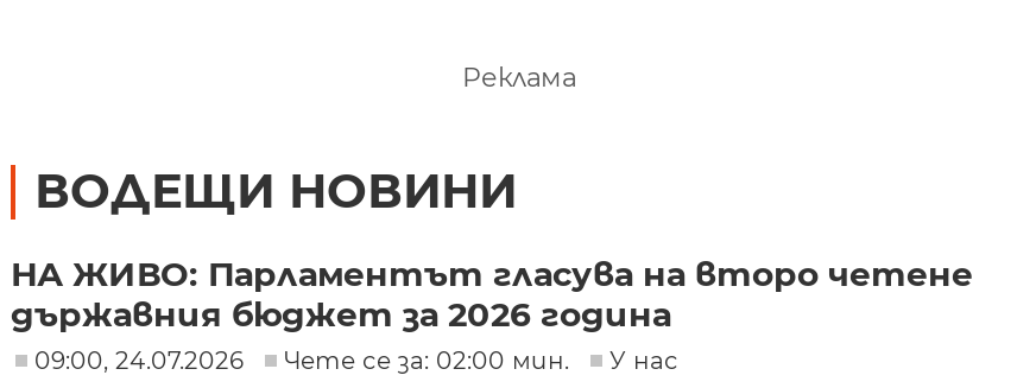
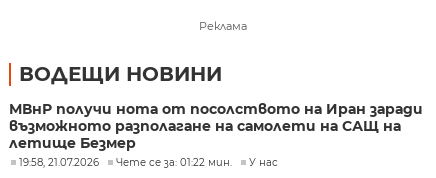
[11,253,973,376] НА ЖИВО: Парламентът гласува на второ четене | държавния бюджет за 2026 година | 09:00, 24.07.2026 | Чете се за: 02:00 мин. -> [9,100,423,169] МВнР получи нота от посолството на Иран заради | възможното разполагане на самолети на САЩ на | летище Безмер | 19:58, 21.07.2026 | Чете се за: 01:22 мин.

